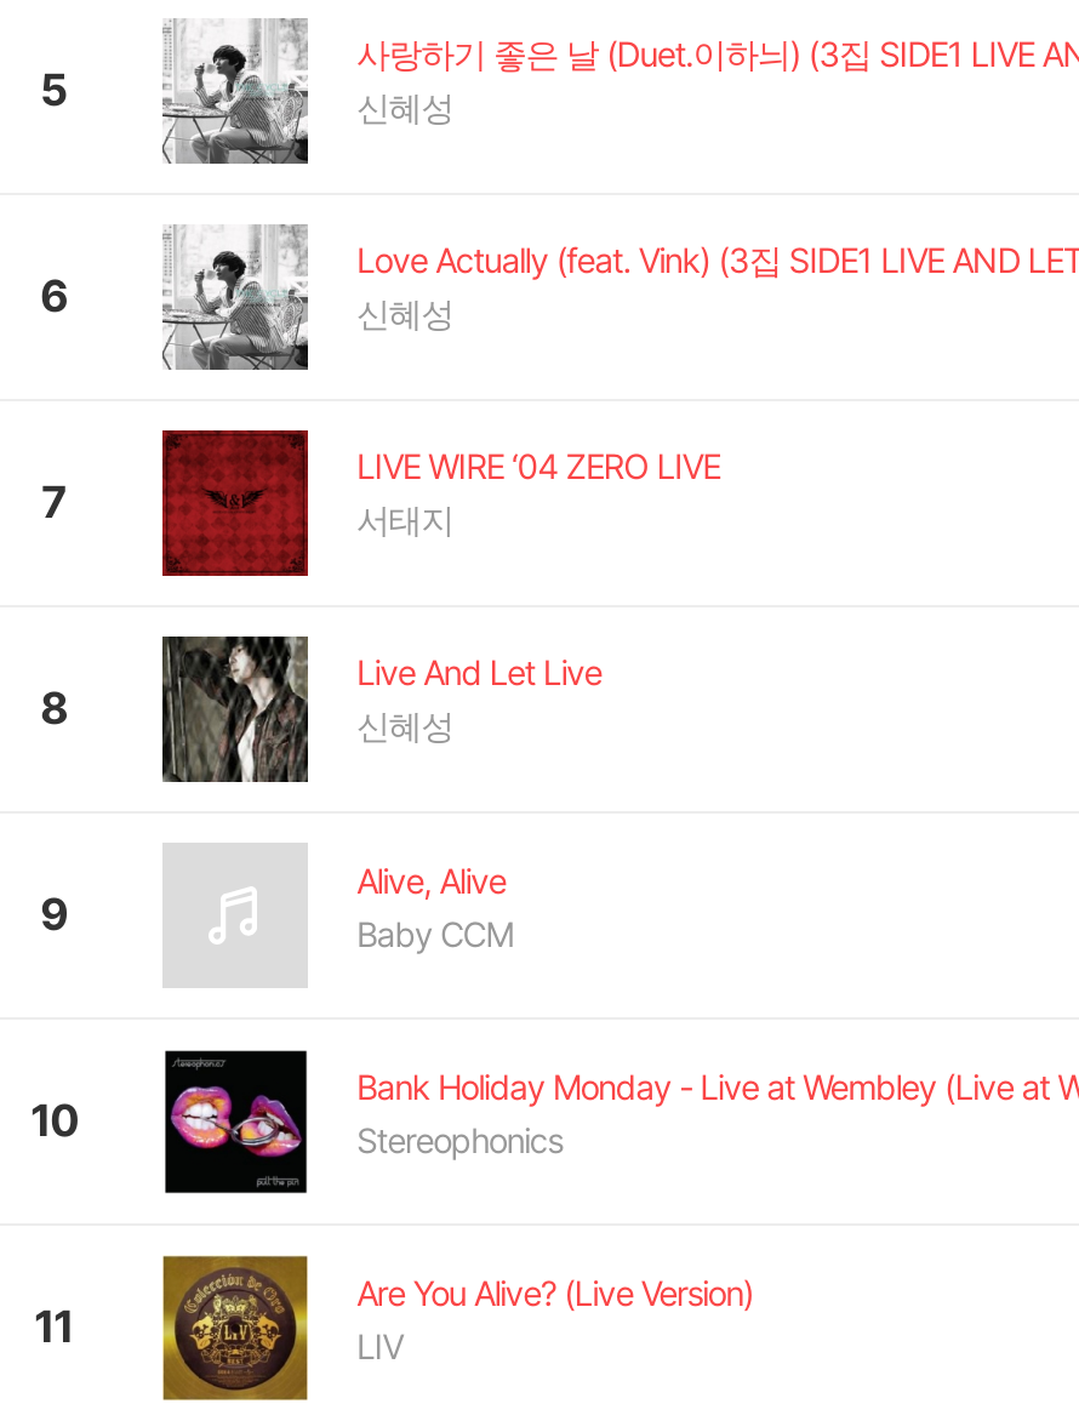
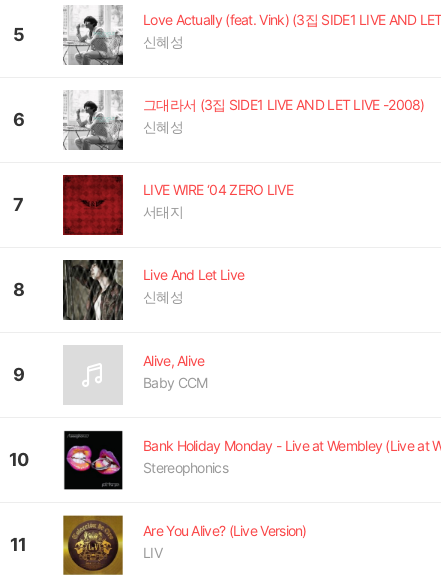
none -> [143,96,425,113] 그대라서 (3집 SIDE1 LIVE AND LET LIVE -2008)

